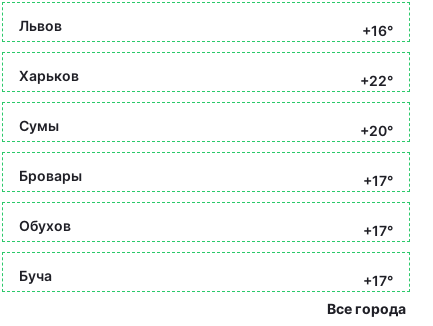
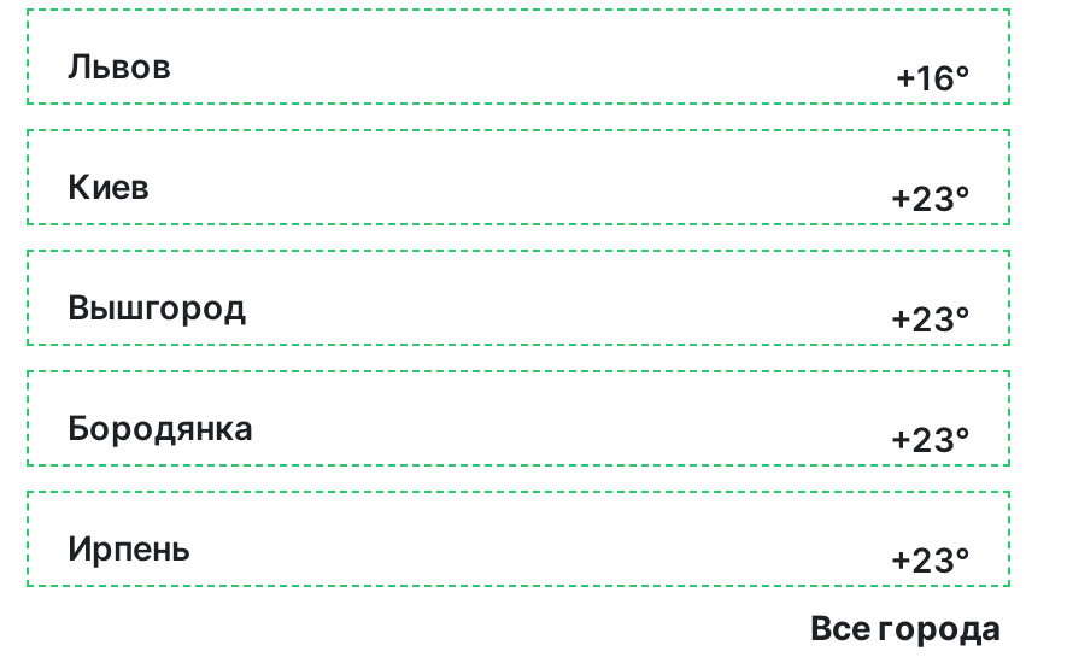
[19,66,393,289] Харьков | +22° | Сумы | +20° | Бровары | +17° | Обухов | +17° | Буча | +17° -> [68,164,969,580] Киев | +23° | Вышгород | +23° | Бородянка | +23° | Ирпень | +23°

